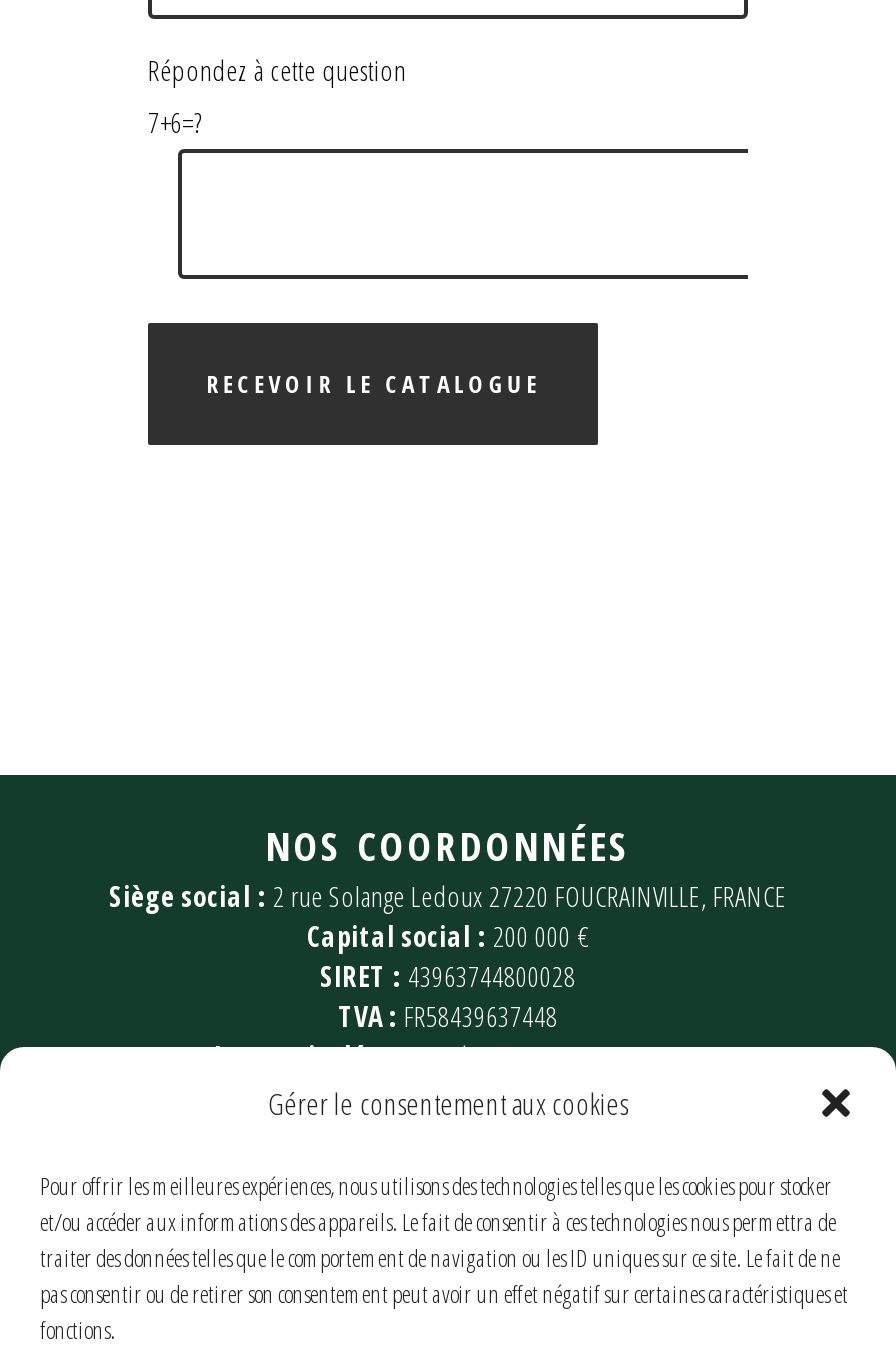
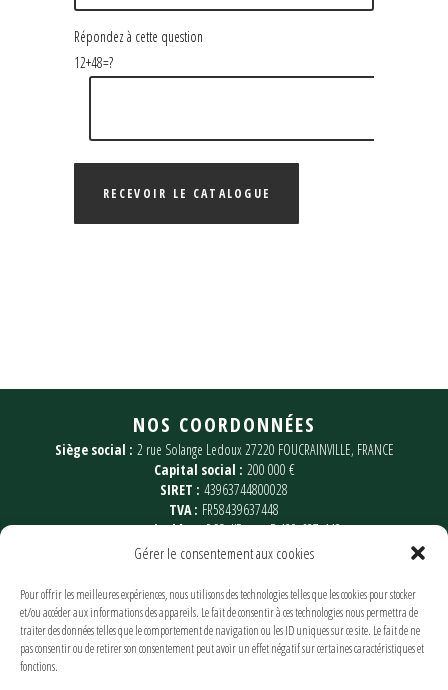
[148,103,202,141] 7+6=? -> [74,53,113,72] 12+48=?

